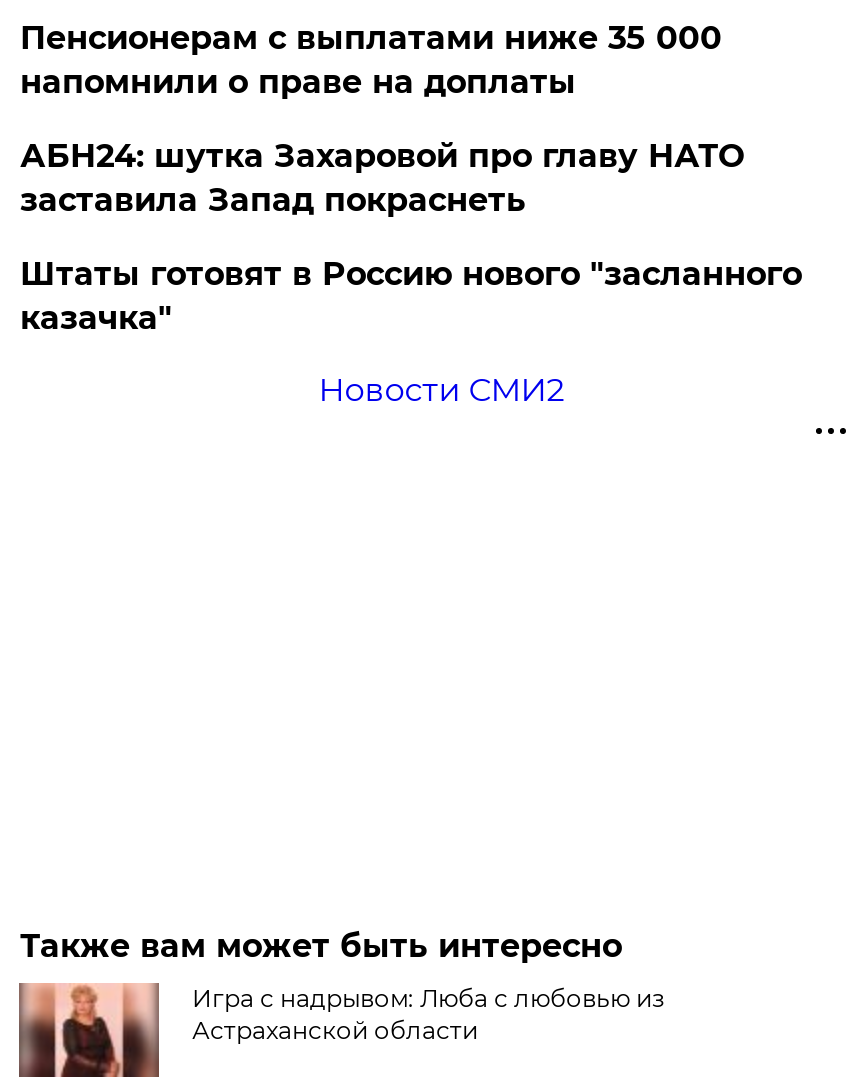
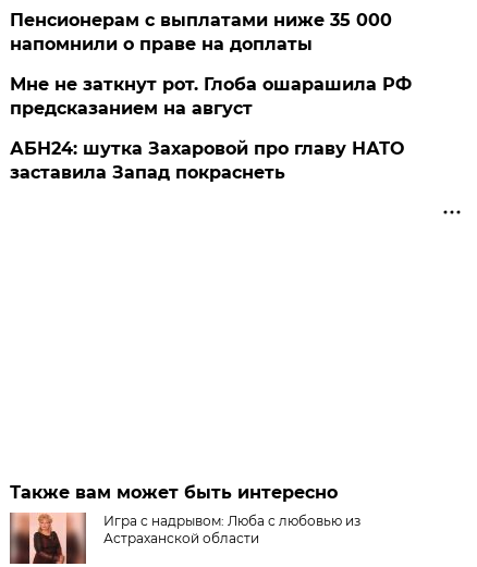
none -> [10,74,412,119] Мне не заткнут рот. Глоба ошарашила РФ | предсказанием на август
moved [20,137,744,219] -> [10,138,404,183]: АБН24: шутка Захаровой про главу НАТО | заставила Запад покраснеть
[20,255,802,409] Штаты готовят в Россию нового "засланного | казачка" | Новости СМИ2 -> none

